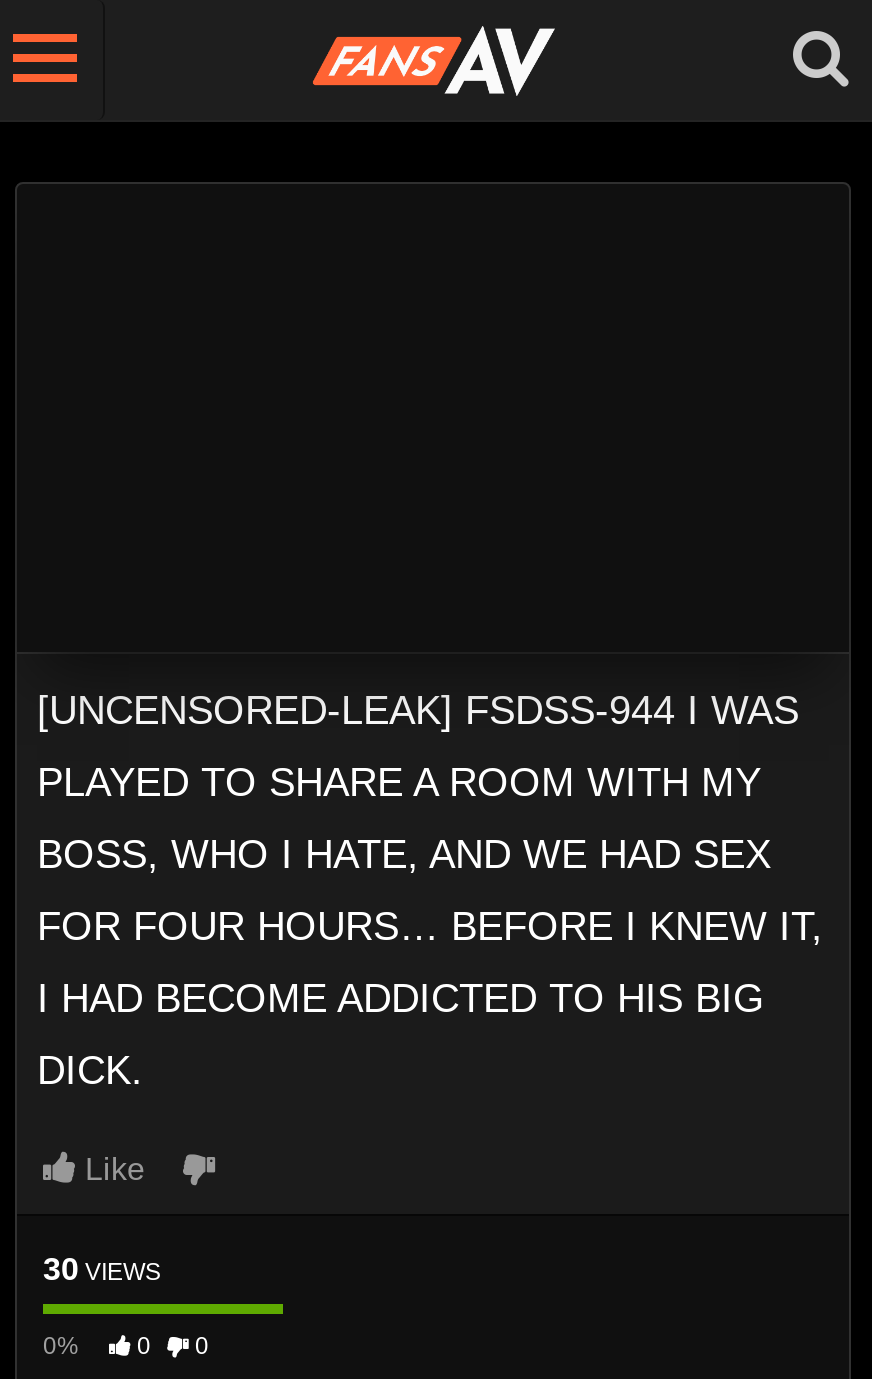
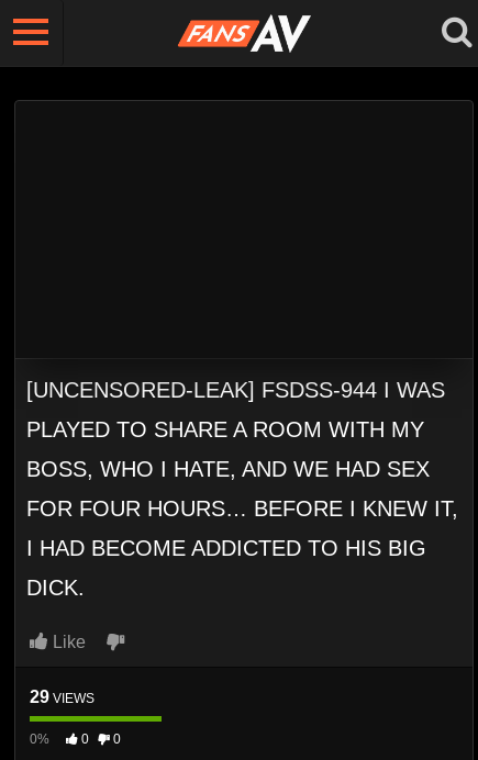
[43,1252,161,1286] 30 VIEWS -> [30,688,95,706] 29 VIEWS

